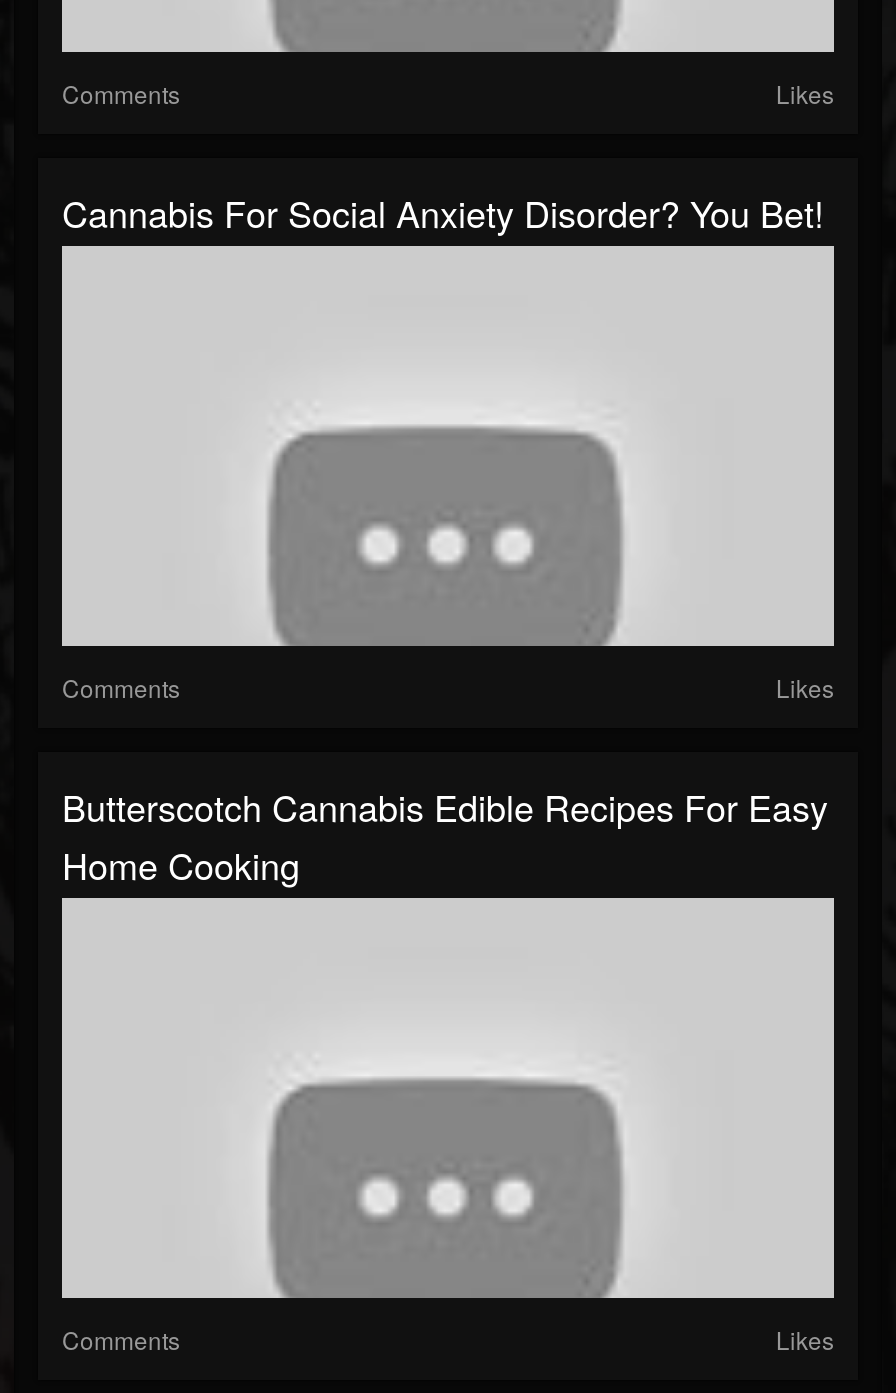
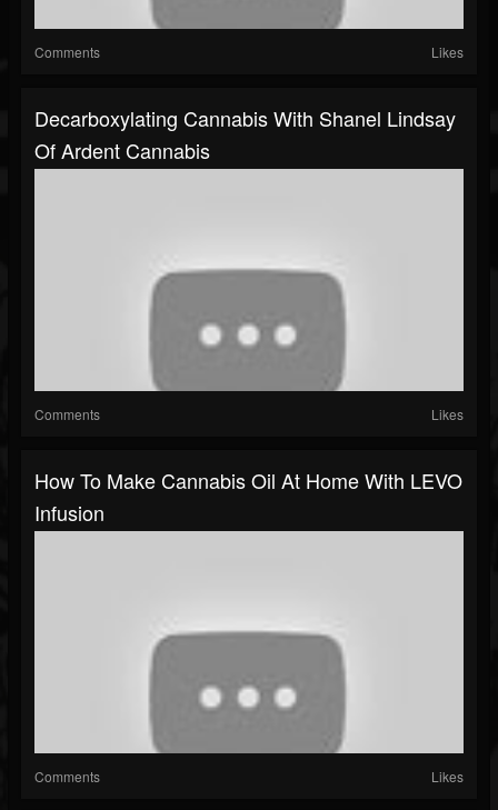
[62,186,824,238] Cannabis For Social Anxiety Disorder? You Bet! -> [34,103,456,165] Decarboxylating Cannabis With Shanel Lindsay | Of Ardent Cannabis
[62,780,828,890] Butterscotch Cannabis Edible Recipes For Easy | Home Cooking -> [34,466,462,527] How To Make Cannabis Oil At Home With LEVO | Infusion

